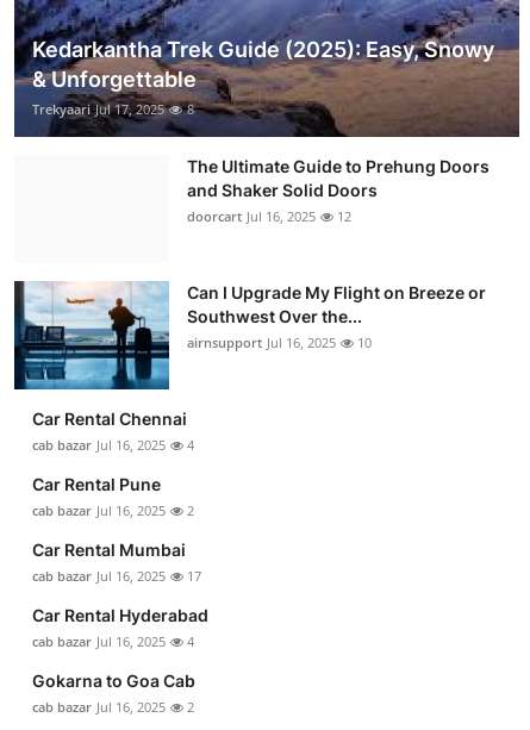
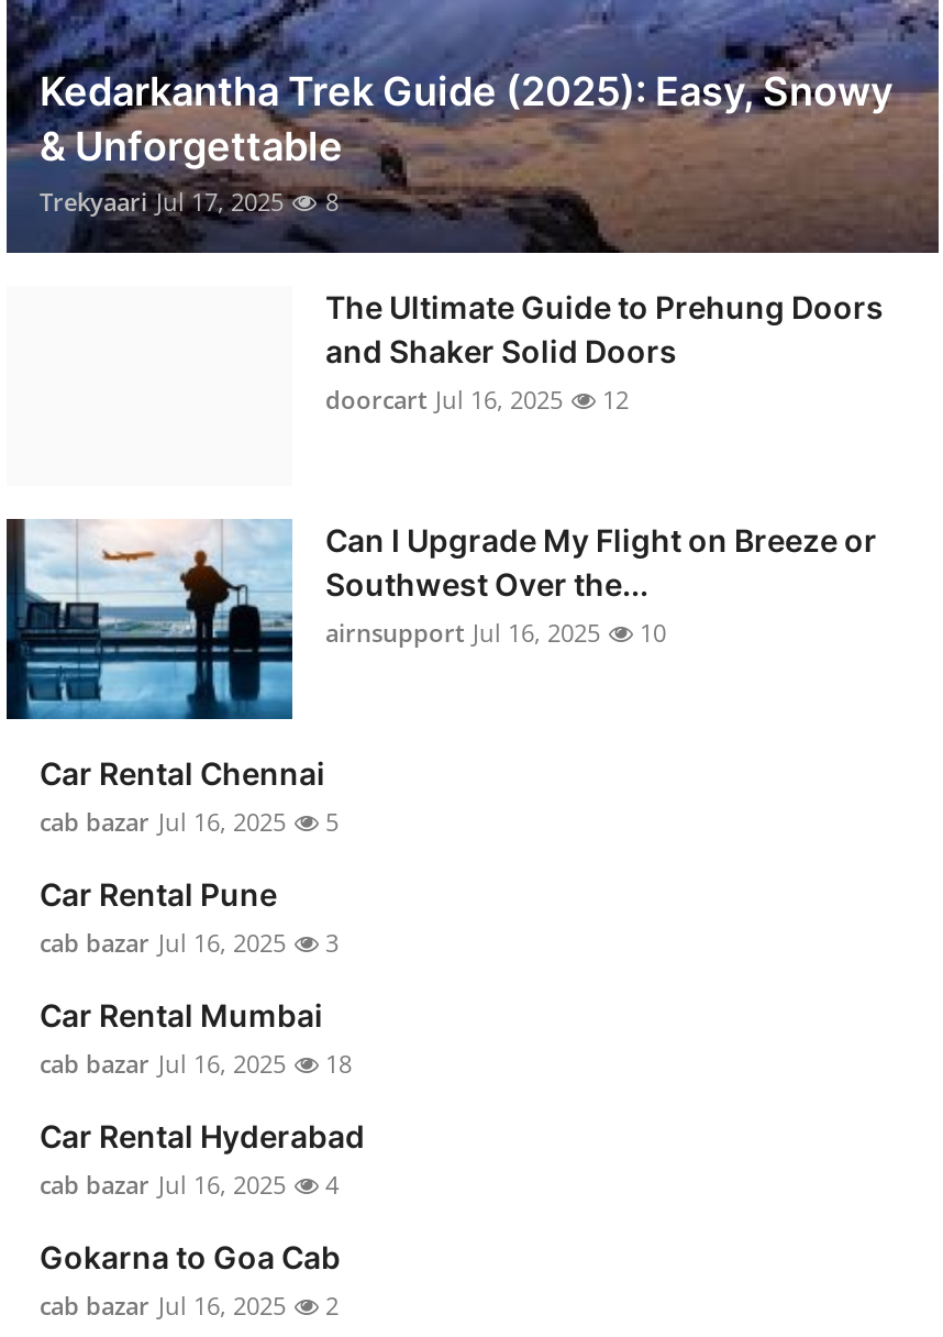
[32,436,194,454] cab bazar Jul 16, 2025 4 -> [40,805,339,838] cab bazar Jul 16, 2025 5
[32,502,194,520] cab bazar Jul 16, 2025 2 -> [40,926,339,959] cab bazar Jul 16, 2025 3
[32,567,201,585] cab bazar Jul 16, 2025 17 -> [40,1047,352,1080] cab bazar Jul 16, 2025 18

